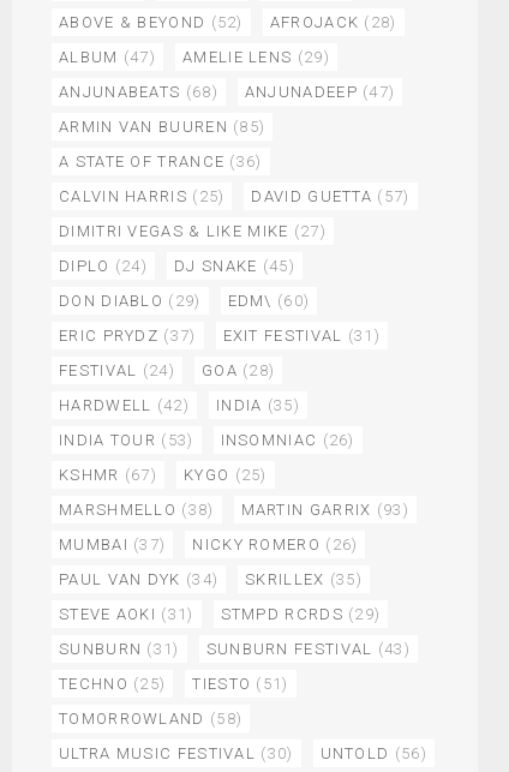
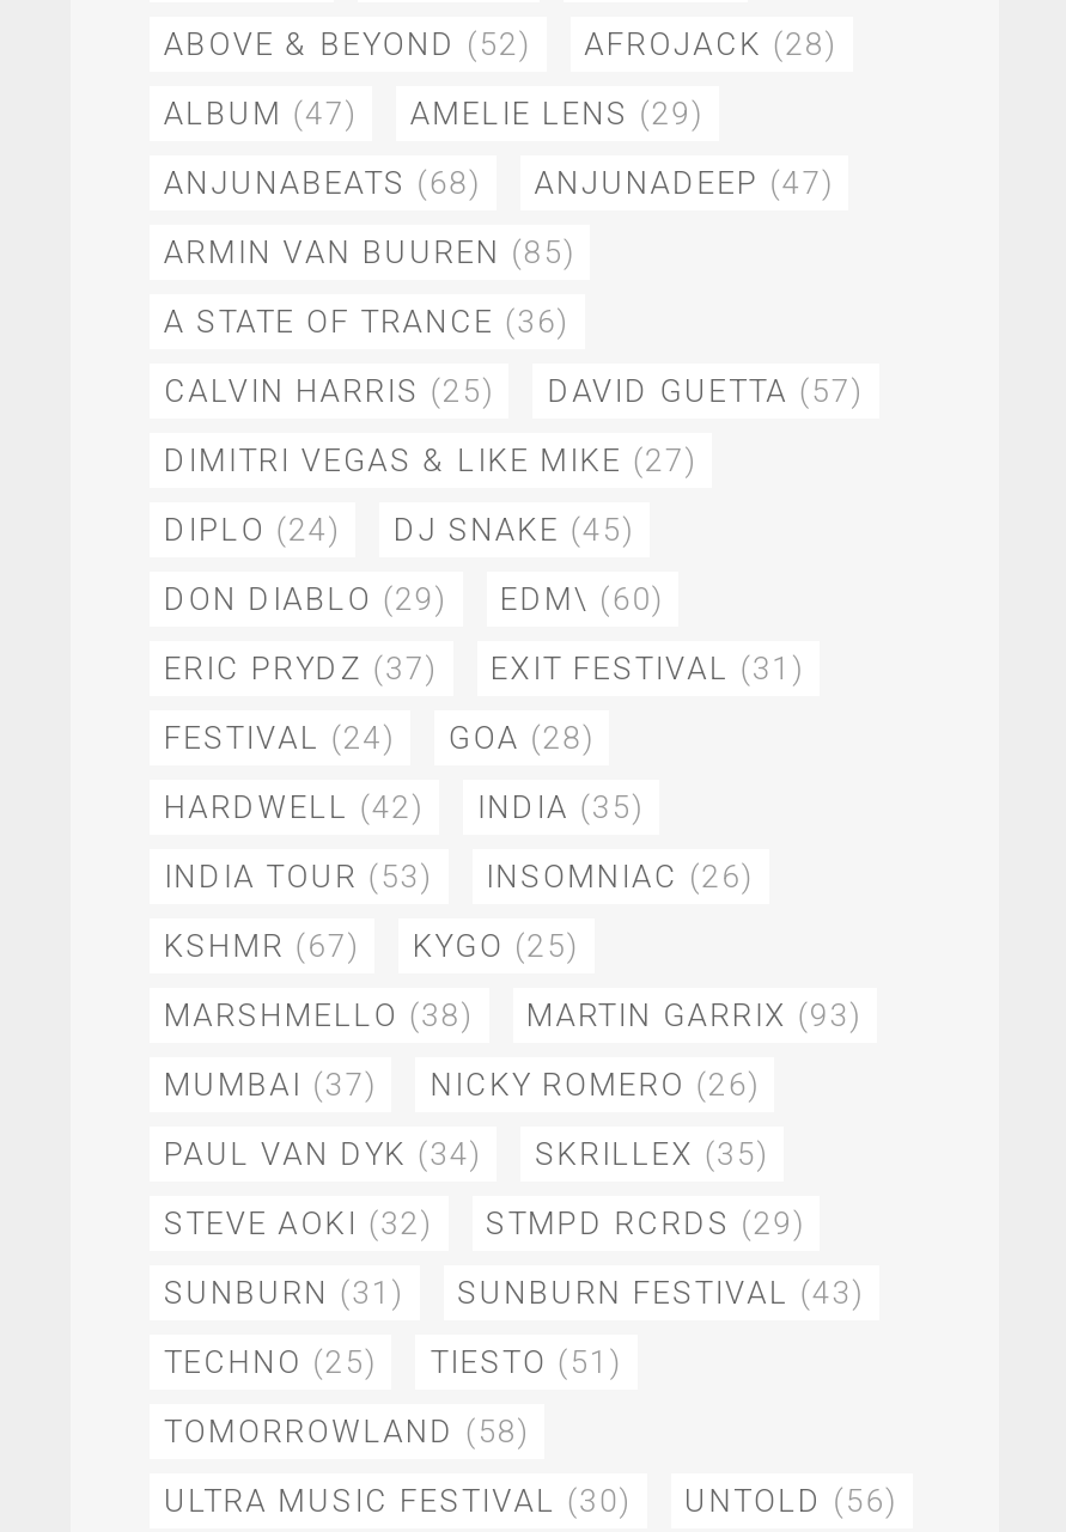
[59,605,381,623] STEVE AOKI (31) STMPD RCRDS (29) -> [164,1206,806,1241] STEVE AOKI (32) STMPD RCRDS (29)

